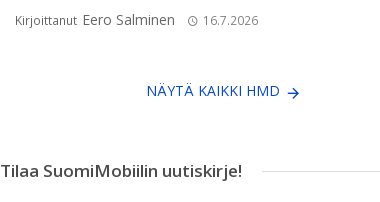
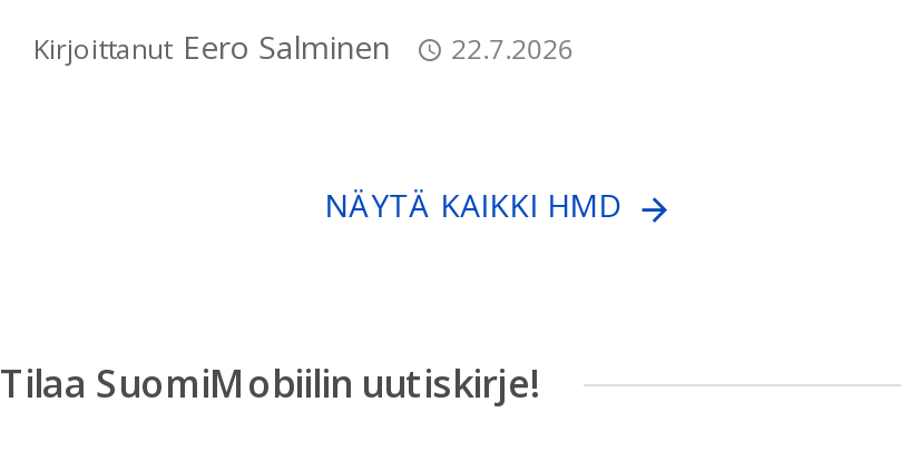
[15,10,258,29] Kirjoittanut Eero Salminen 16.7.2026 -> [33,26,574,68] Kirjoittanut Eero Salminen 22.7.2026

